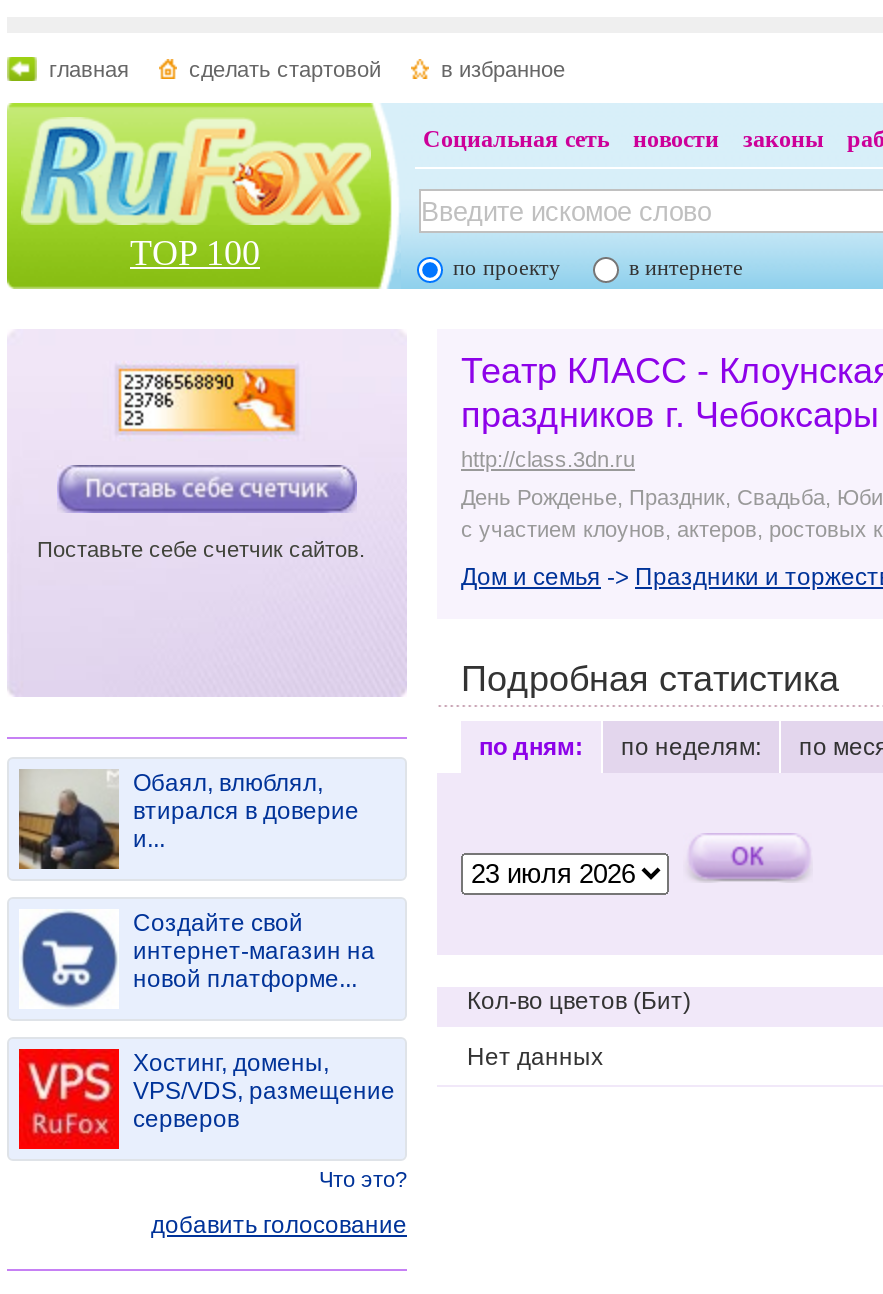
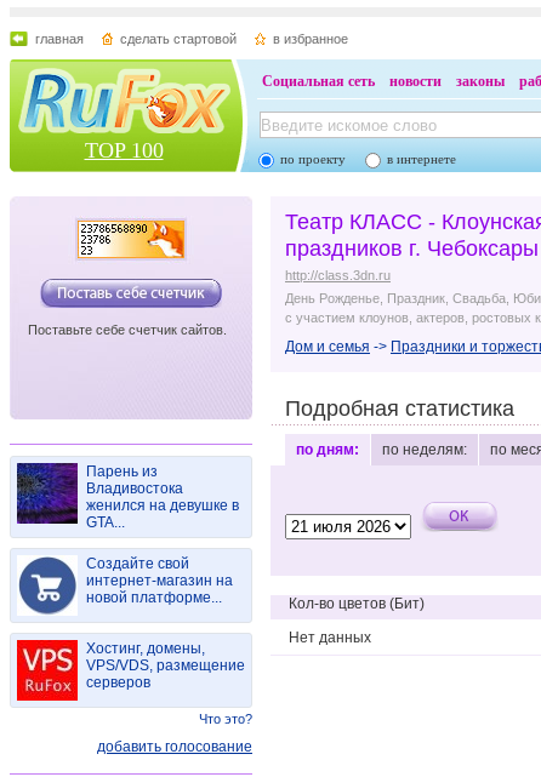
[17,769,359,871] [image] | Обаял, влюблял, | втирался в доверие | и... -> [16,462,239,531] [image] | Парень из | Владивостока | женился на девушке в | GTA...

